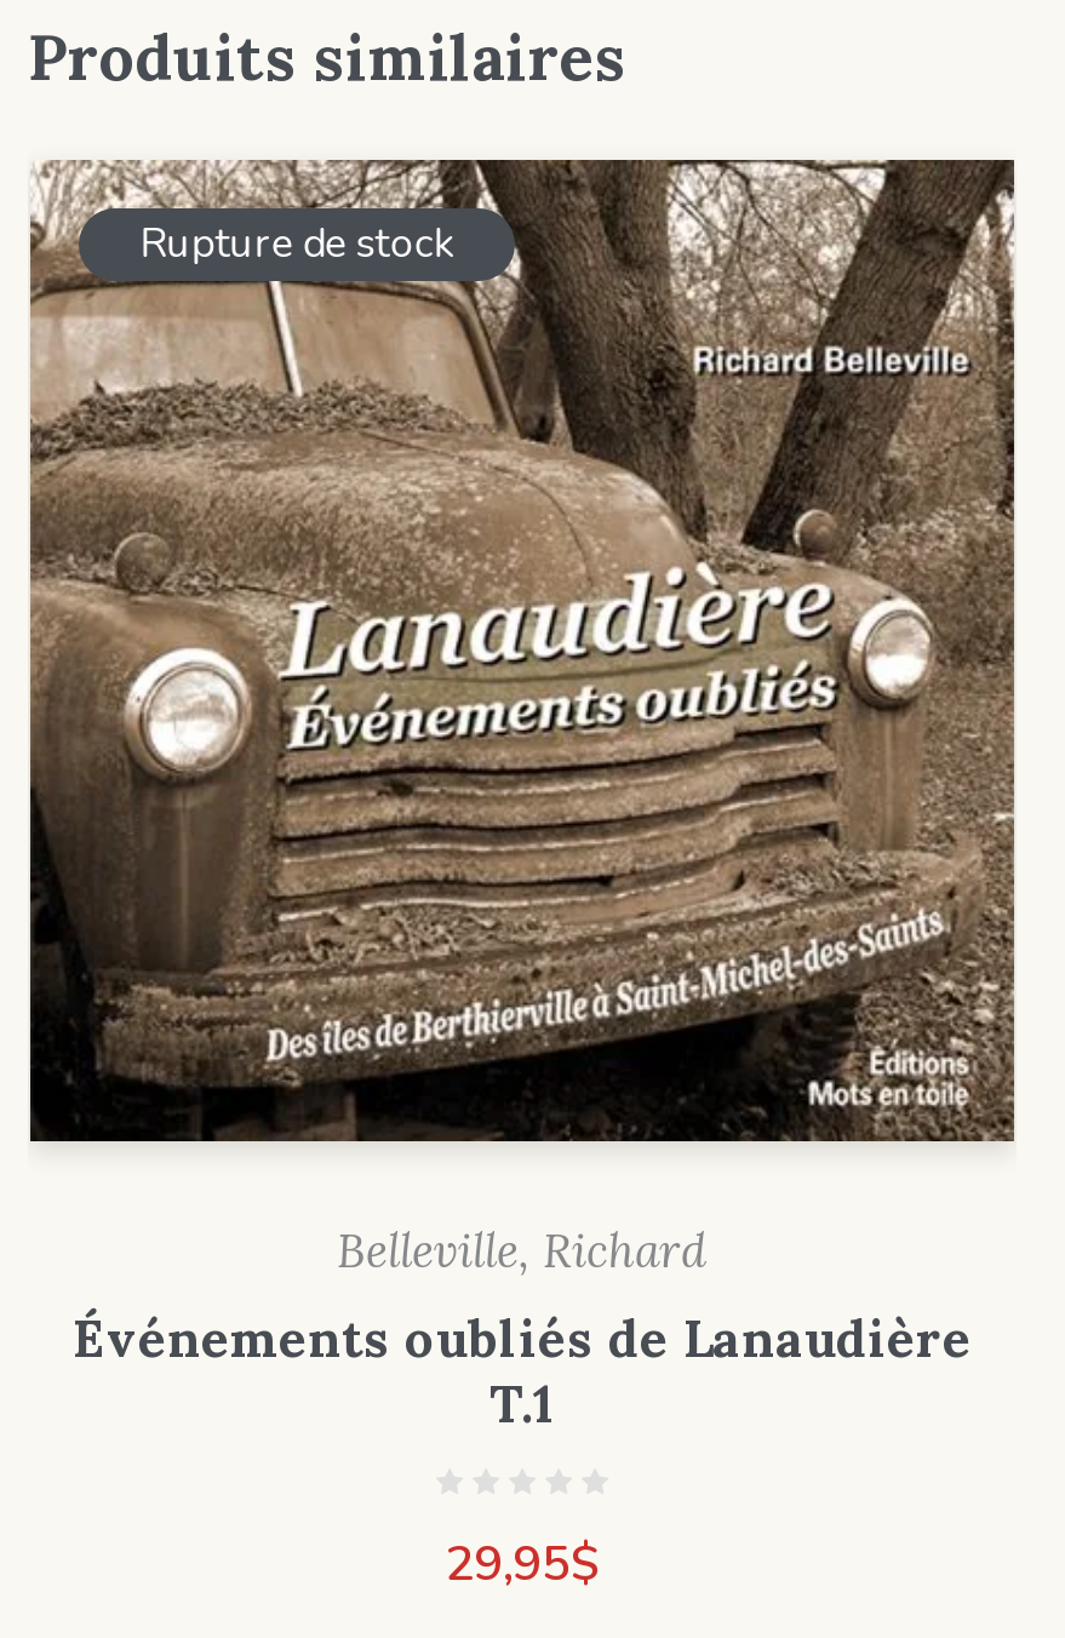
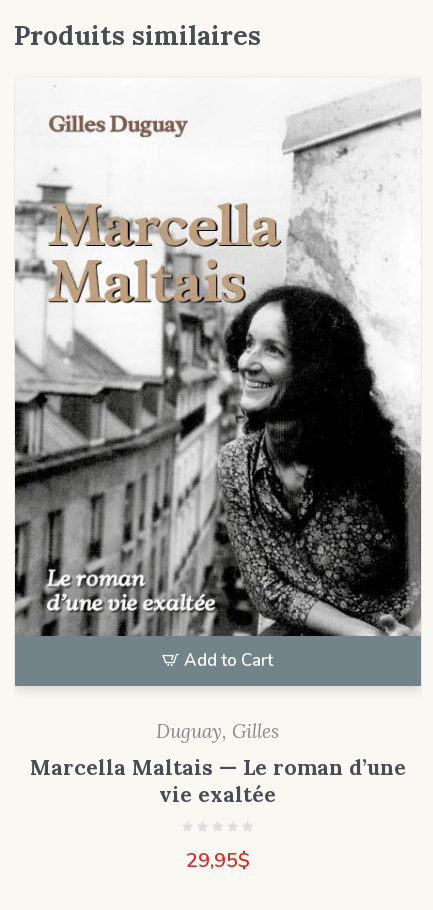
[28,157,1017,1144] [image] | Rupture de stock -> [14,98,421,686] [image] | Add to Cart
[73,1222,972,1438] Belleville, Richard | Événements oubliés de Lanaudière | T.1 -> [30,719,406,808] Duguay, Gilles | Marcella Maltais — Le roman d’une | vie exaltée

